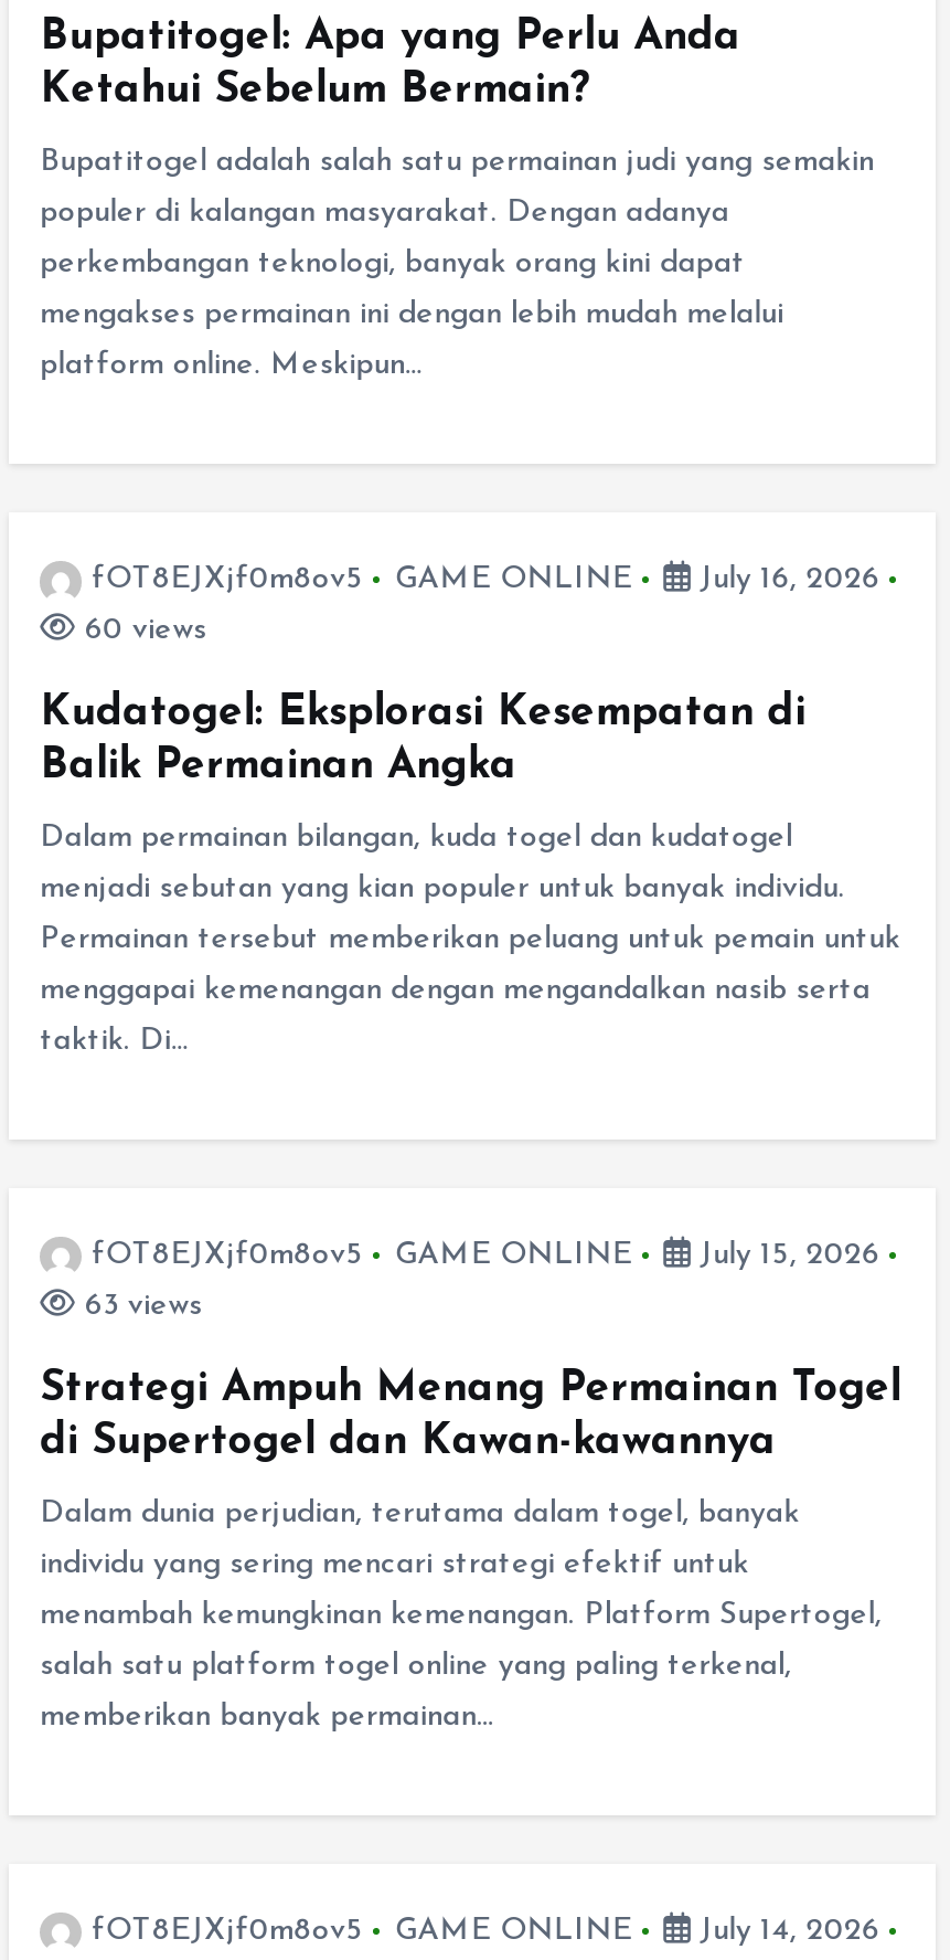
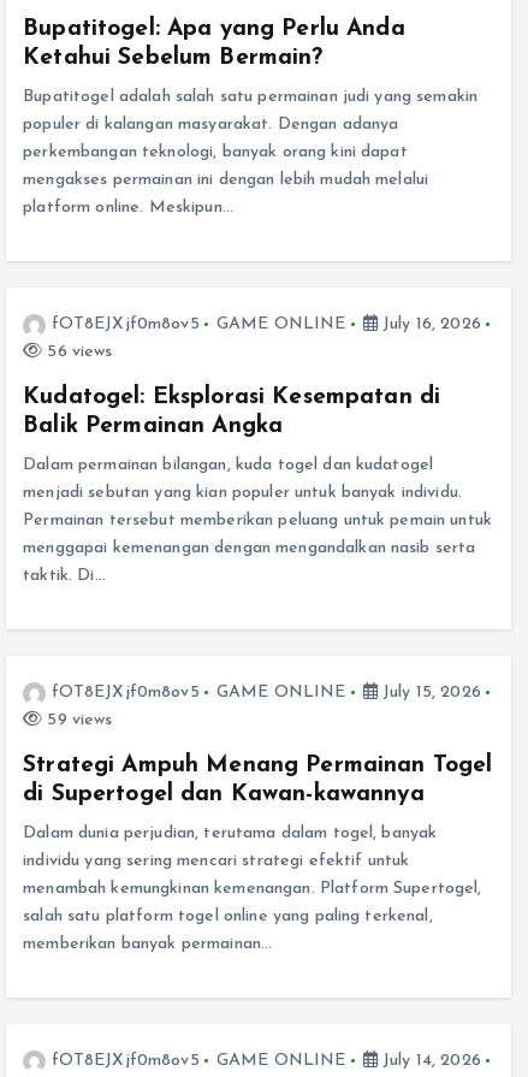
[76,614,207,647] 60 views -> [42,343,113,361] 56 views
[76,1290,202,1323] 63 views -> [42,711,113,729] 59 views

